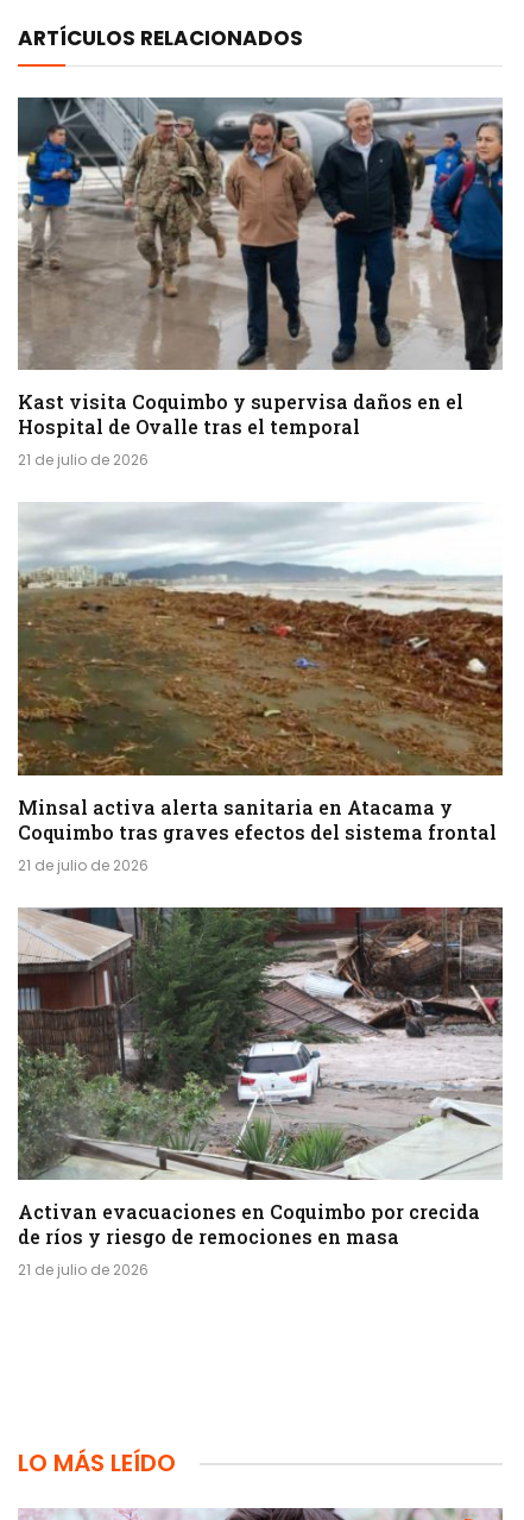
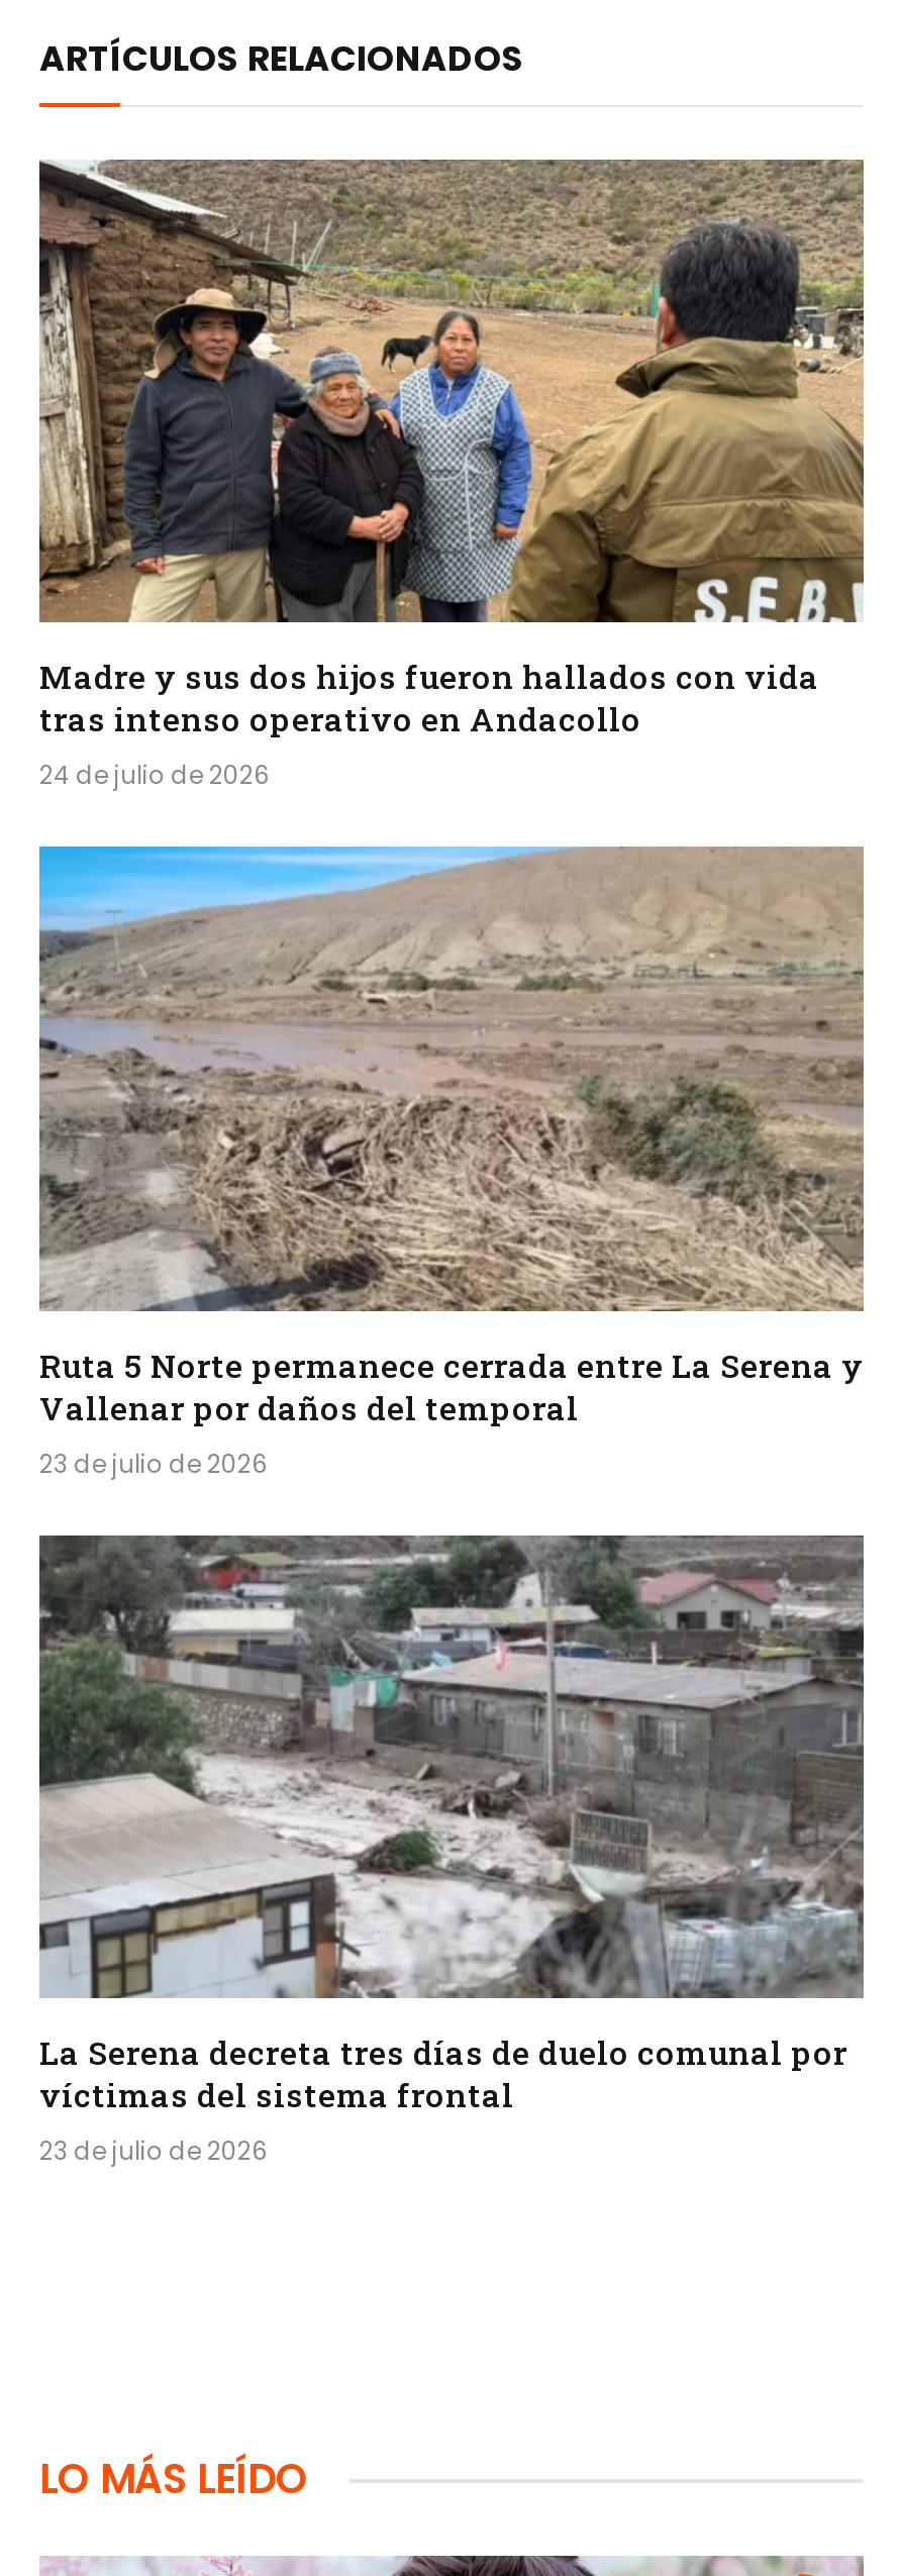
[18,96,504,470] [image] | Kast visita Coquimbo y supervisa daños en el | Hospital de Ovalle tras el temporal | 21 de julio de 2026 -> [37,158,866,792] [image] | Madre y sus dos hijos fueron hallados con vida | tras intenso operativo en Andacollo | 24 de julio de 2026
[18,502,503,875] [image] | Minsal activa alerta sanitaria en Atacama y | Coquimbo tras graves efectos del sistema frontal | 21 de julio de 2026 -> [37,845,866,1480] [image] | Ruta 5 Norte permanece cerrada entre La Serena y | Vallenar por daños del temporal | 23 de julio de 2026
[17,907,503,1280] [image] | Activan evacuaciones en Coquimbo por crecida | de ríos y riesgo de remociones en masa | 21 de julio de 2026 -> [37,1535,866,2168] [image] | La Serena decreta tres días de duelo comunal por | víctimas del sistema frontal | 23 de julio de 2026

